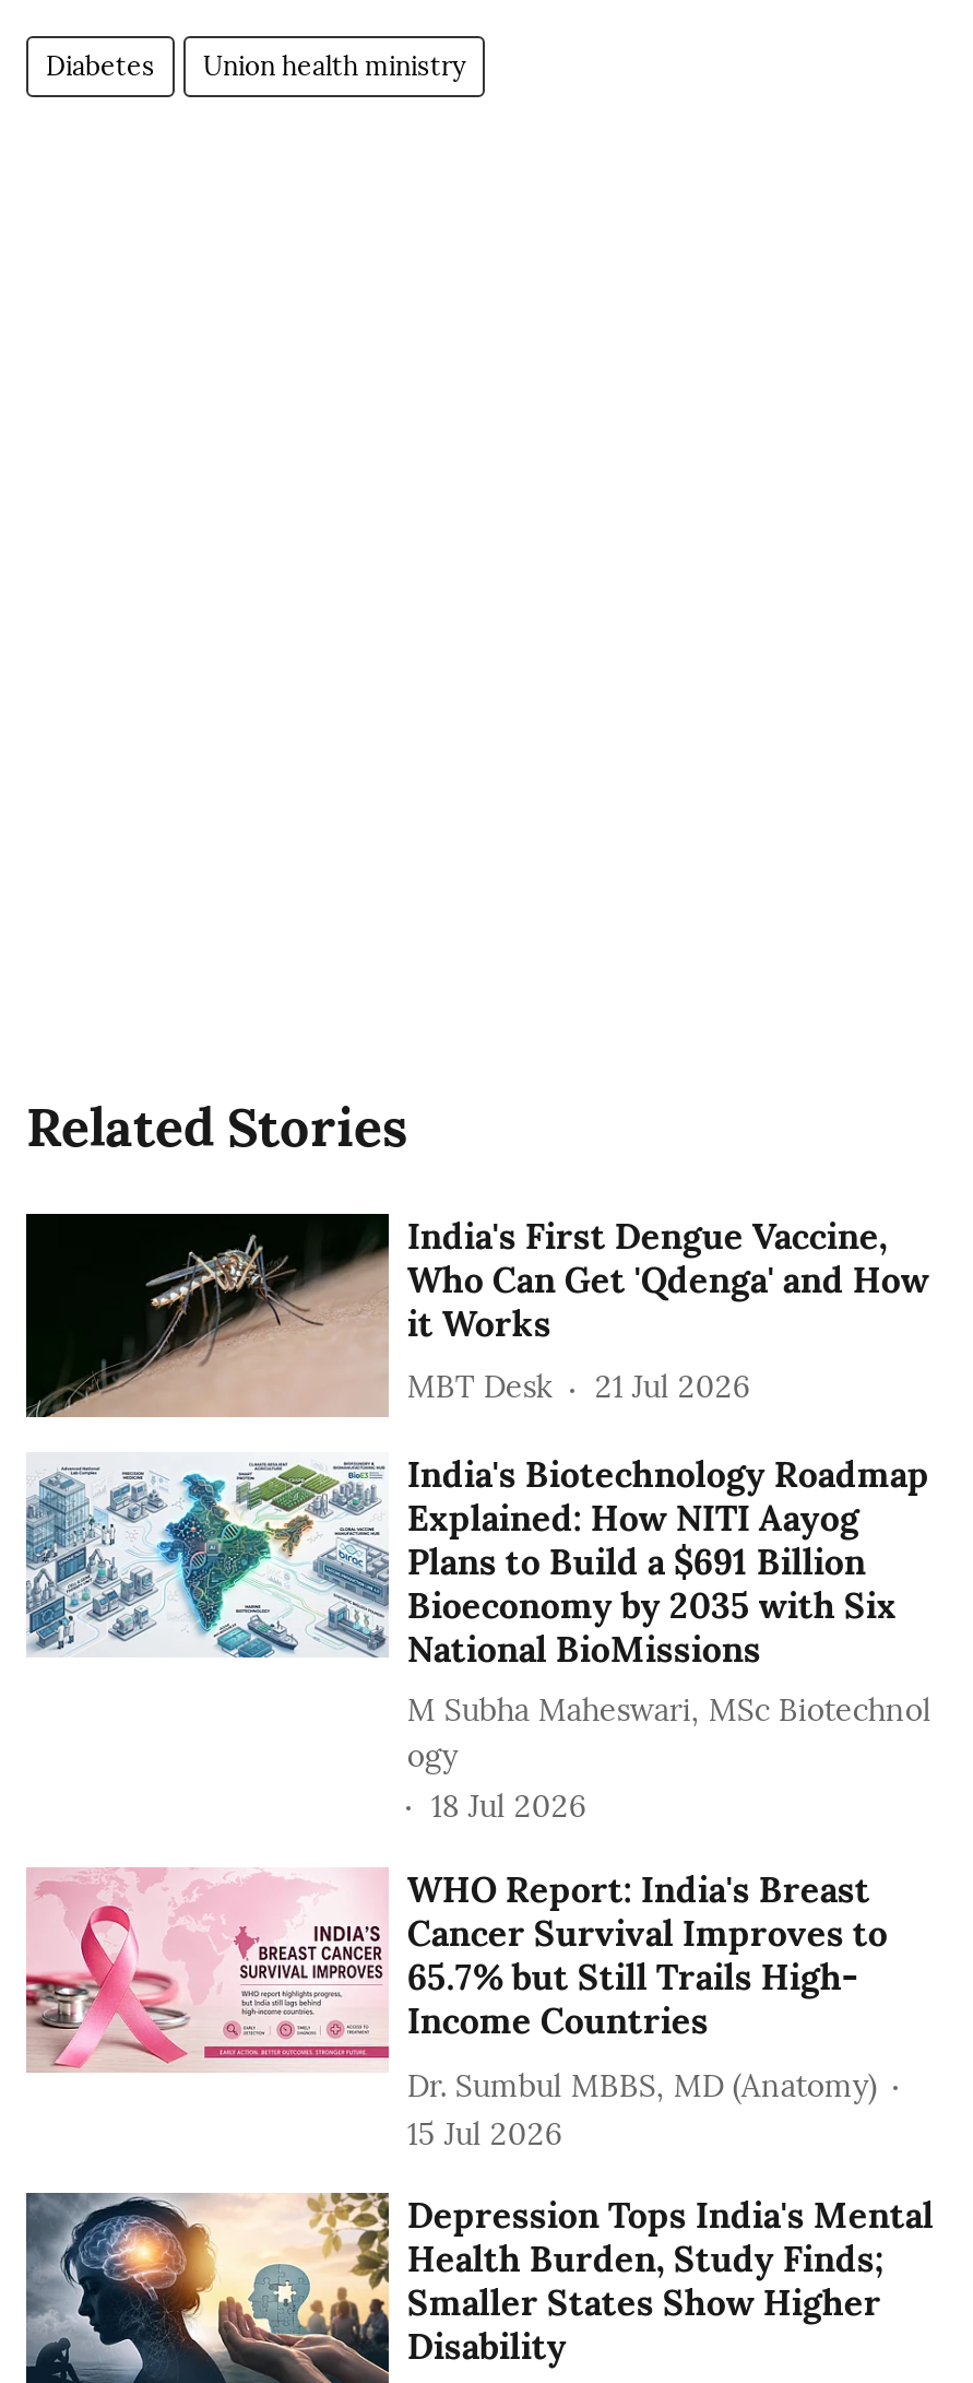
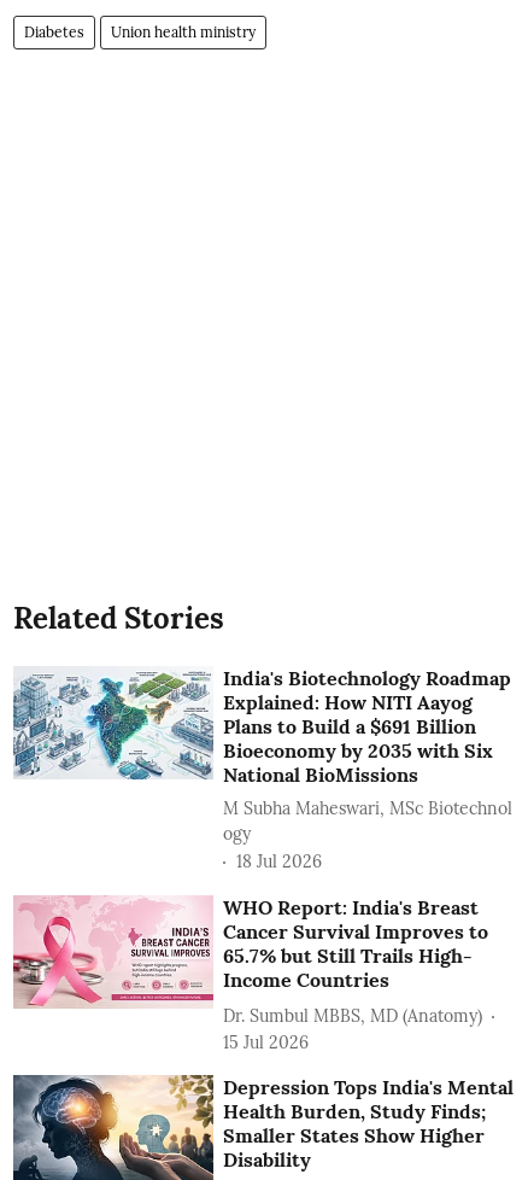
[24,1213,929,1420] [image] | India's First Dengue Vaccine, | Who Can Get 'Qdenga' and How | it Works | MBT Desk | 21 Jul 2026 -> none

